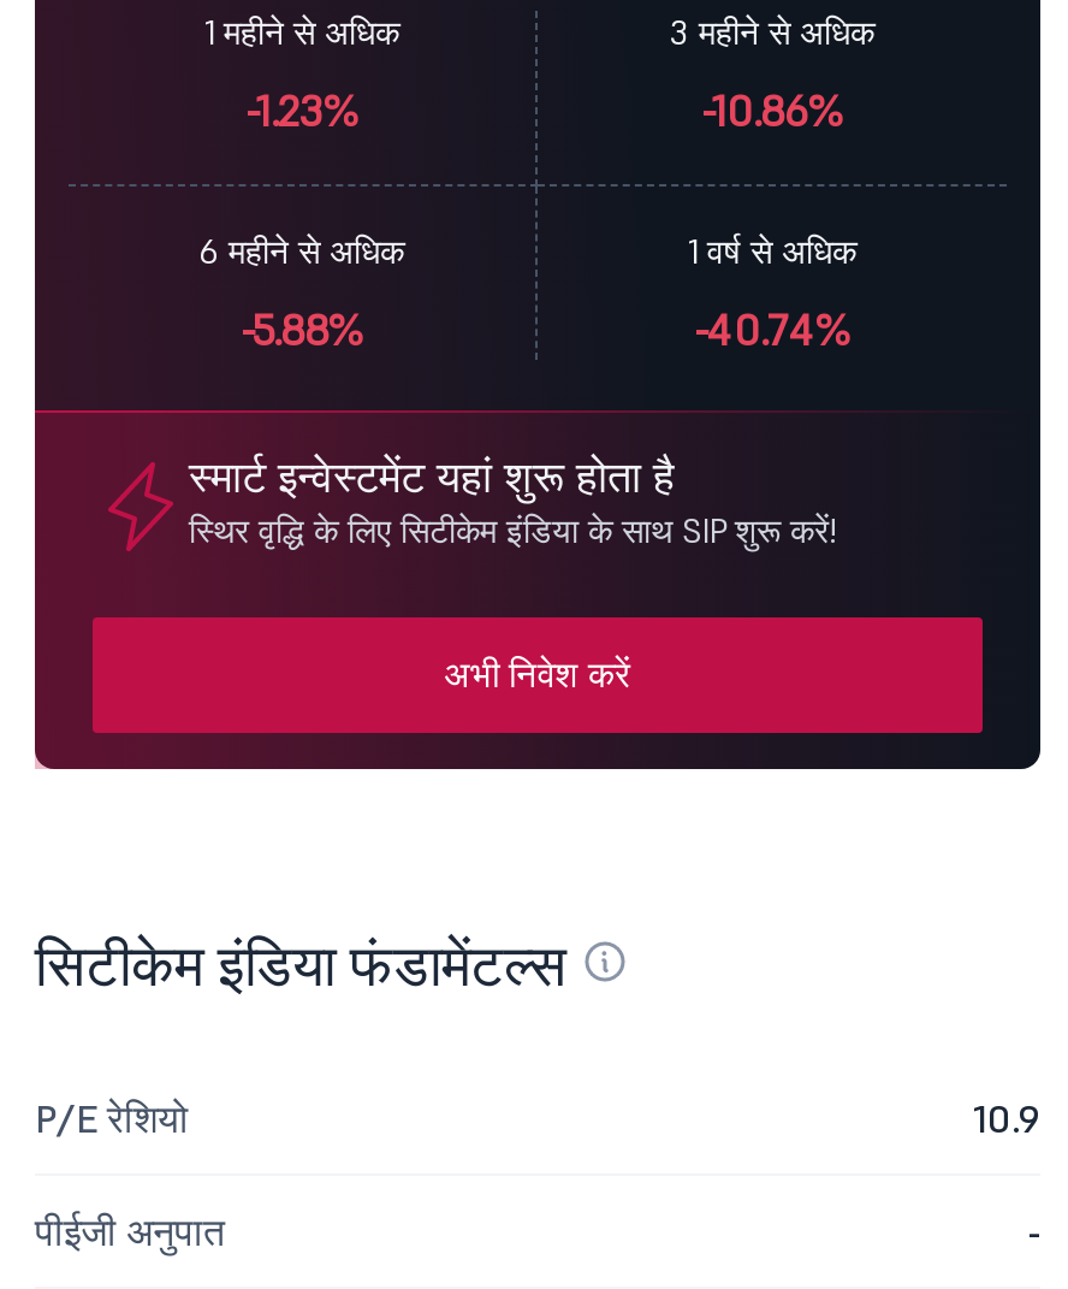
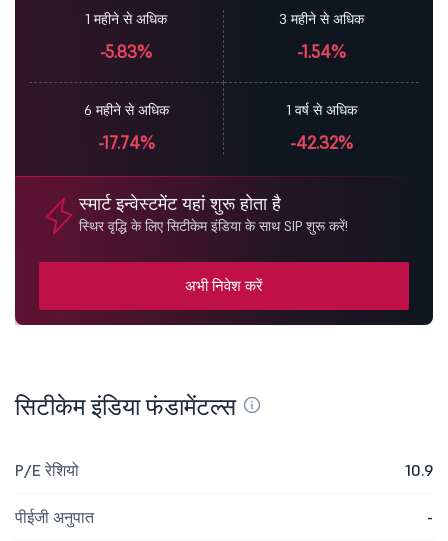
[244,83,360,138] -1.23% -> [100,40,152,63] -5.83%
[700,83,844,138] -10.86% -> [297,40,346,63] -1.54%
[239,302,364,357] -5.88% -> [97,131,154,154] -17.74%
[693,302,852,357] -40.74% -> [290,131,353,154] -42.32%

